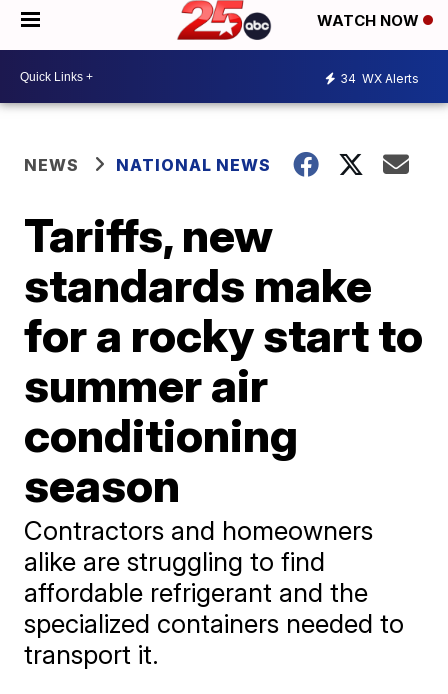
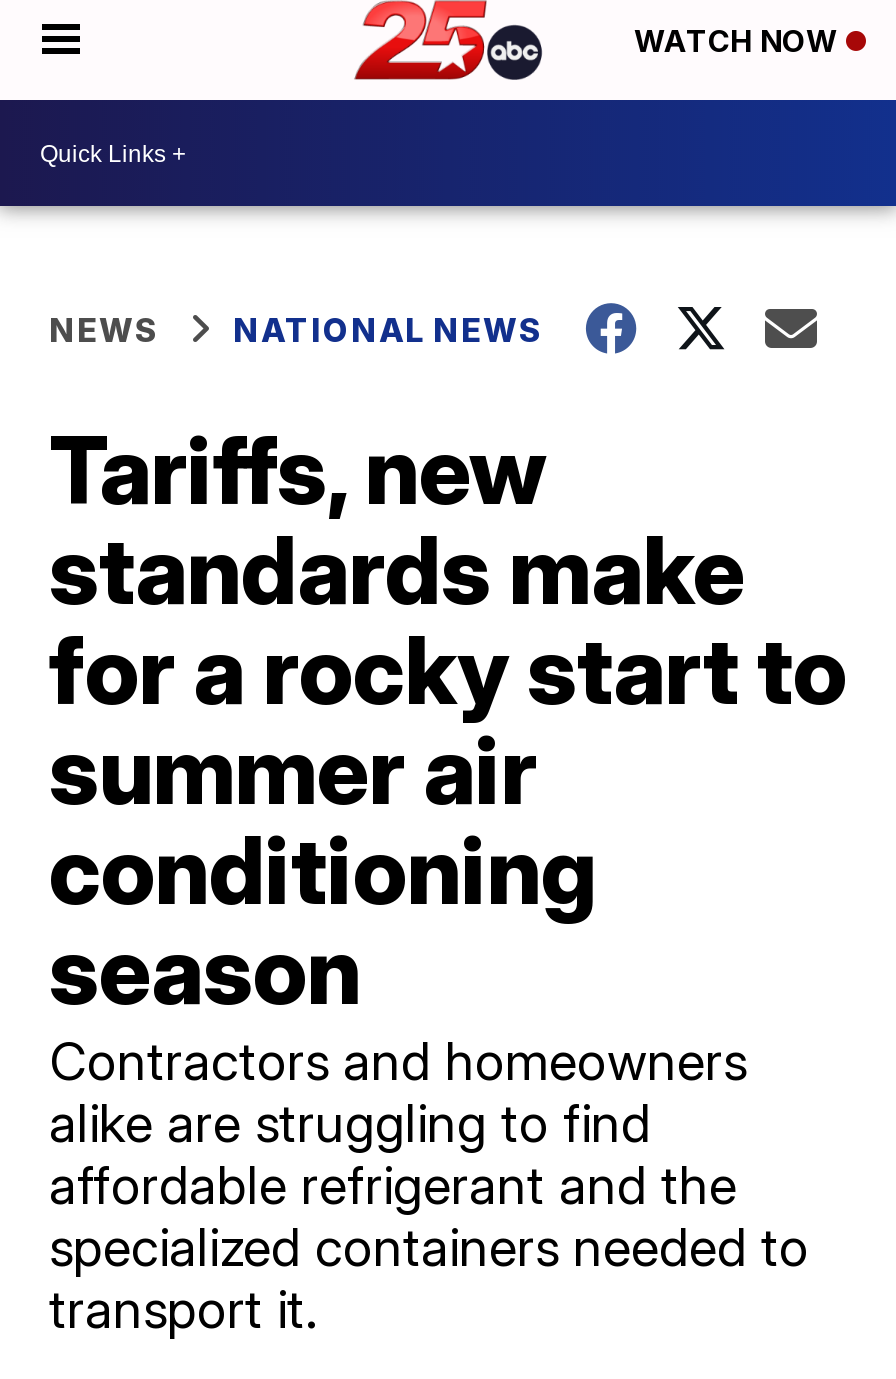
[340,70,419,85] 34 WX Alerts -> none

